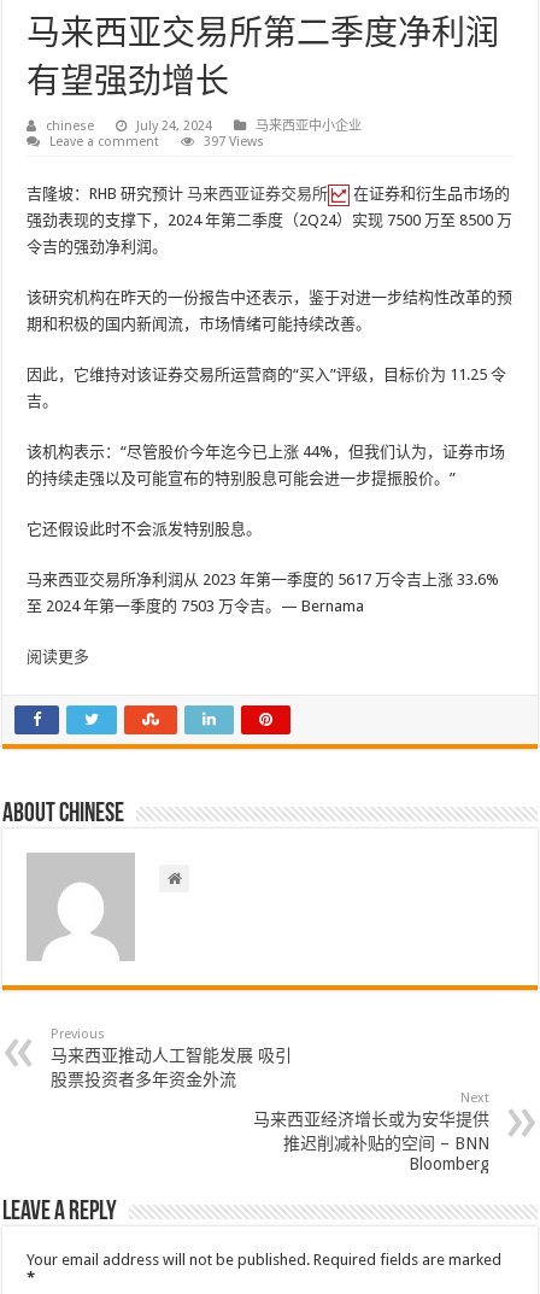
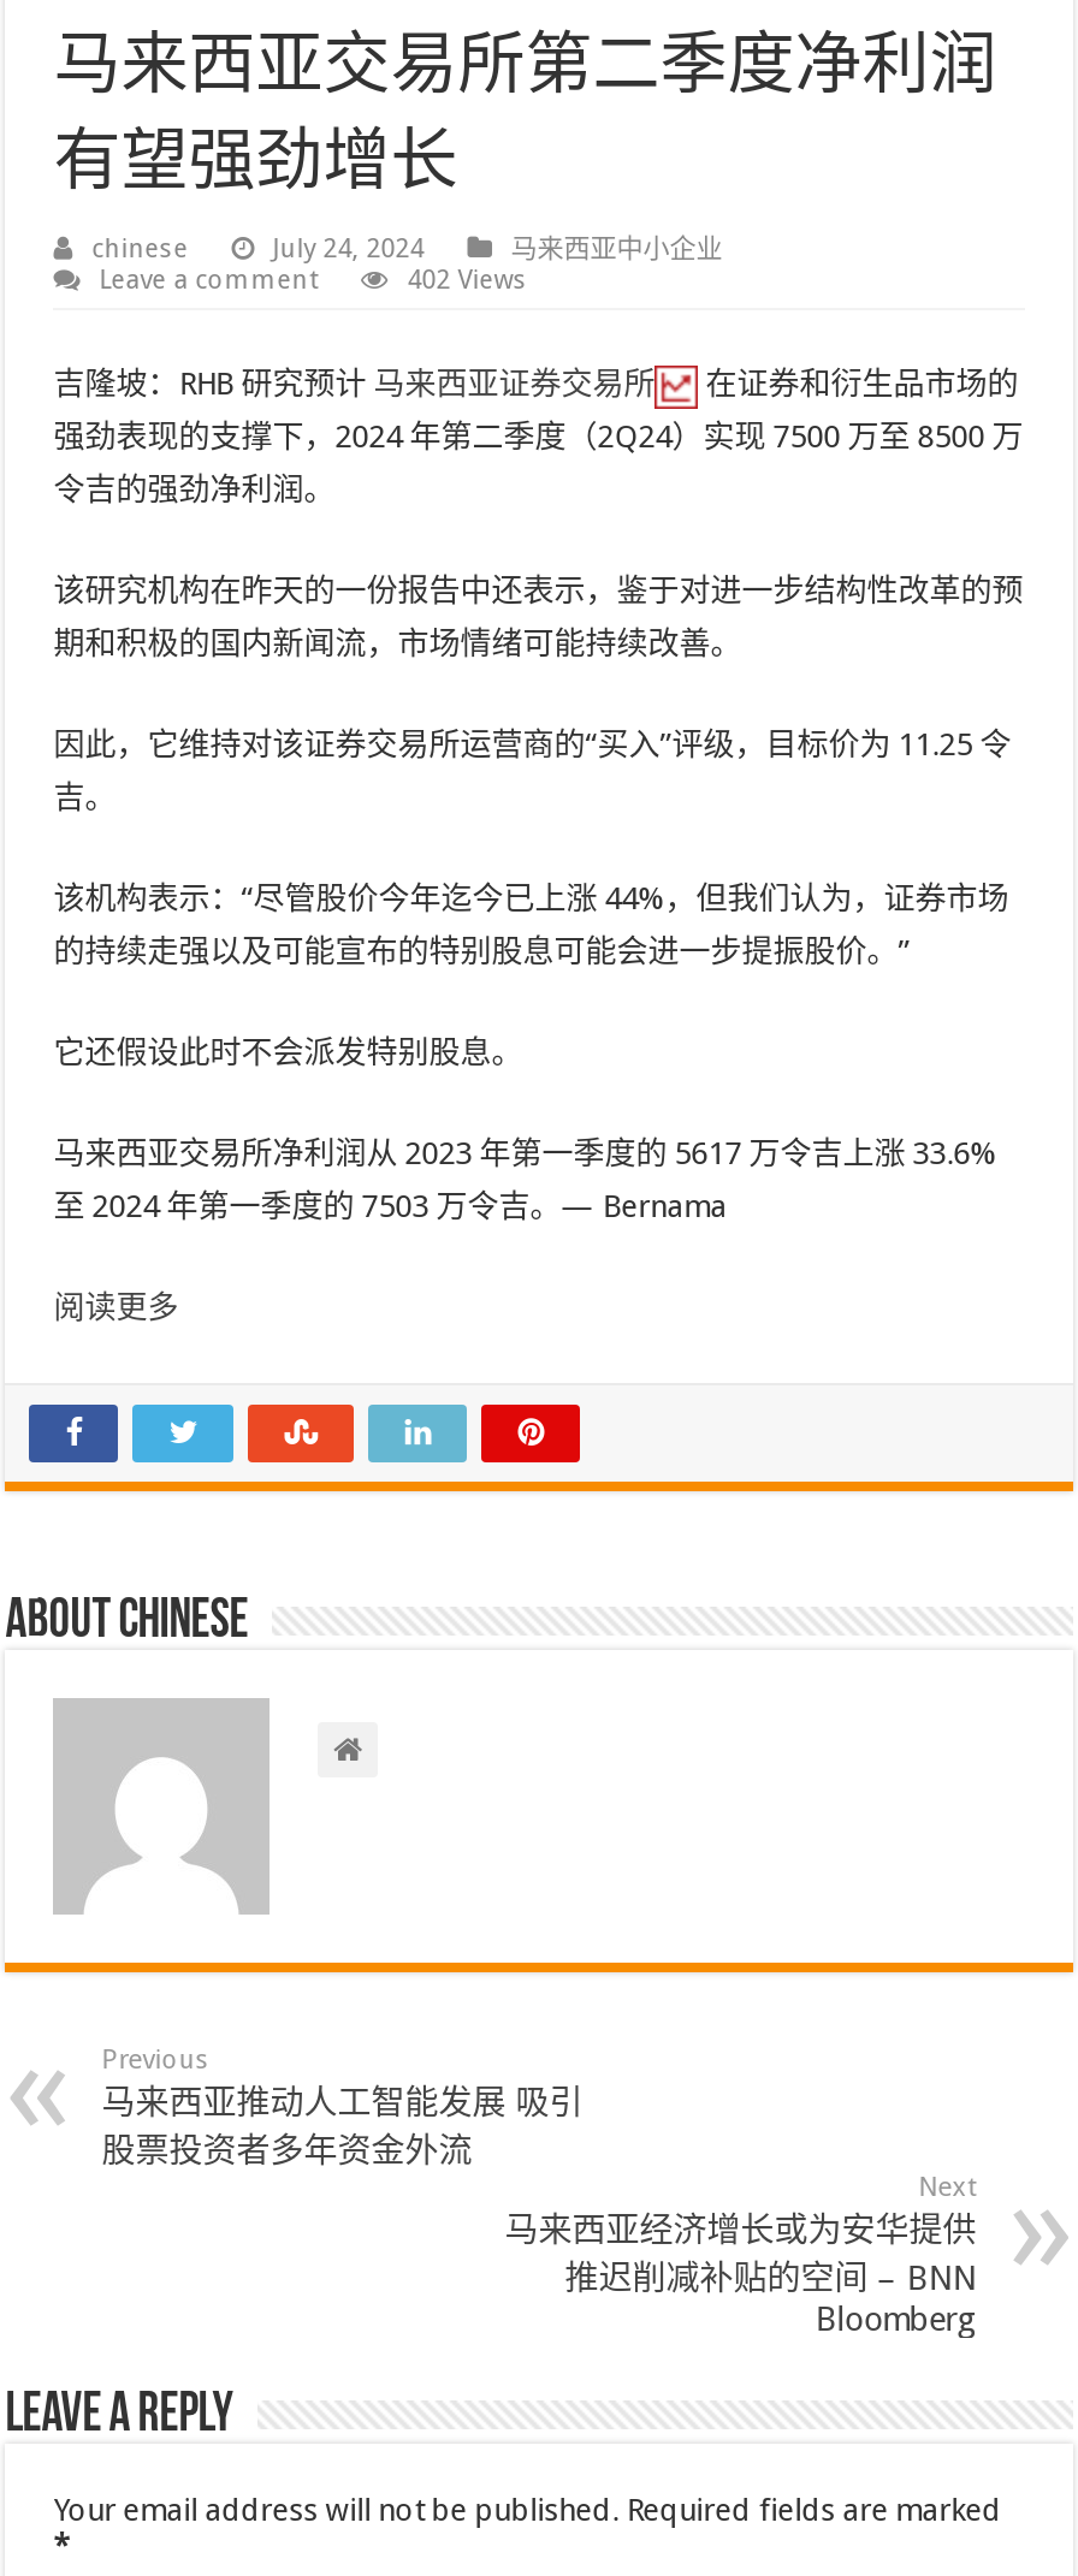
[204,134,264,150] 397 Views -> [407,265,527,296] 402 Views

